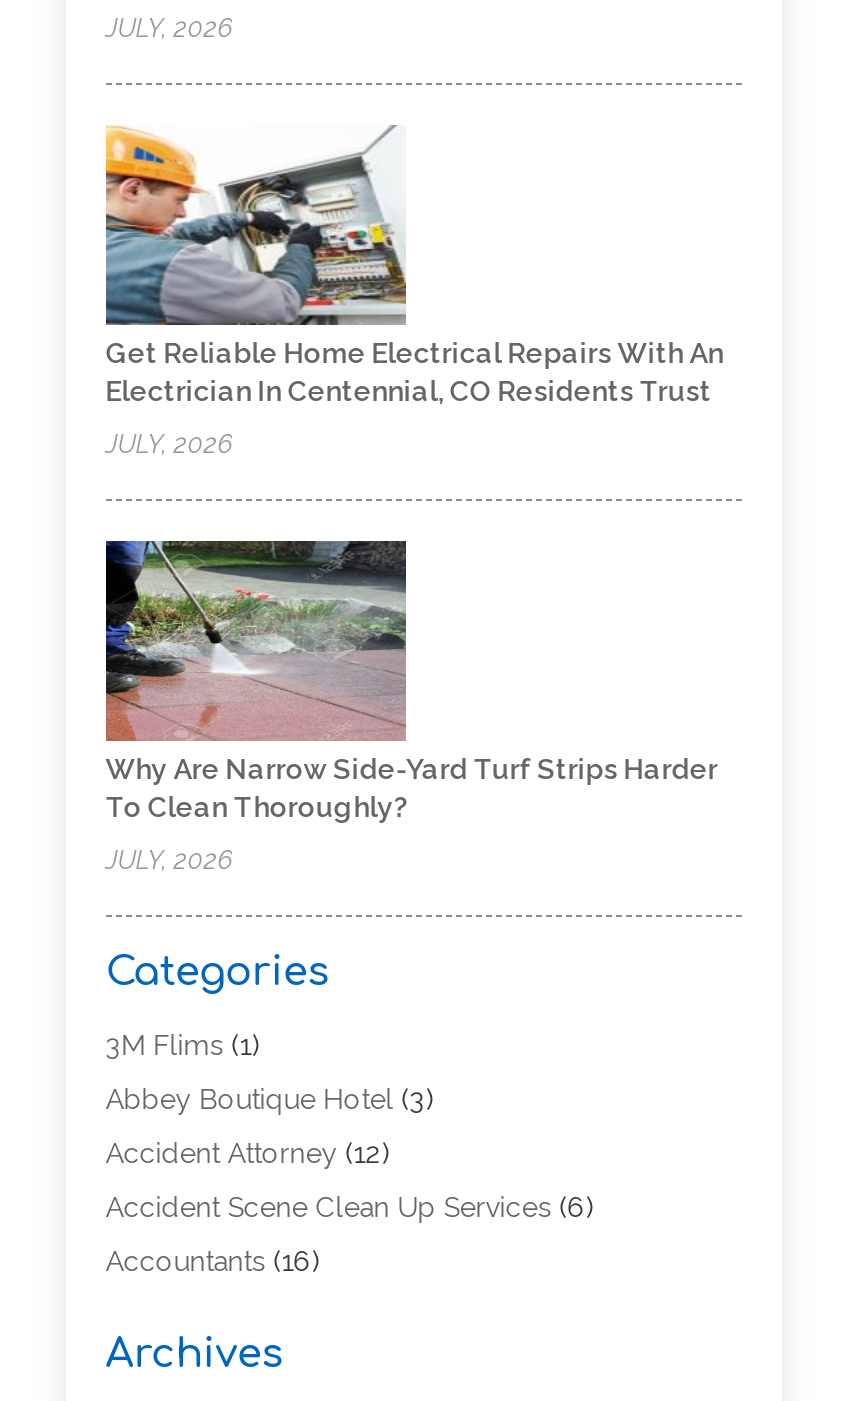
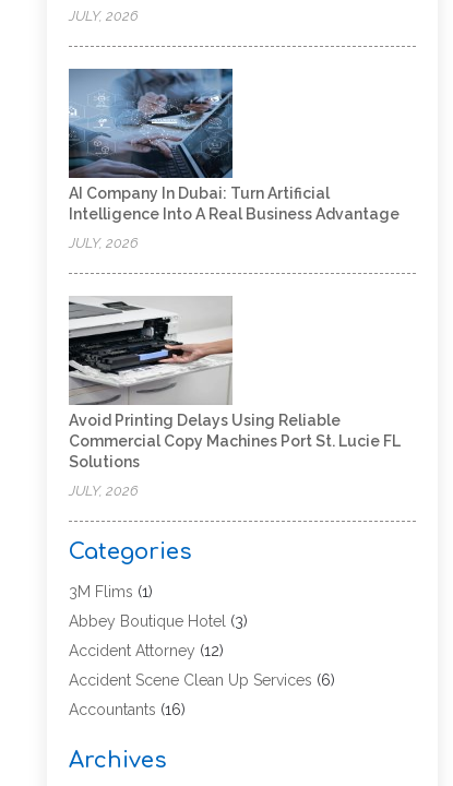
[104,125,724,407] [image] | Get Reliable Home Electrical Repairs With An | Electrician In Centennial, CO Residents Trust -> [68,68,399,223] [image] | AI Company In Dubai: Turn Artificial | Intelligence Into A Real Business Advantage
[104,539,718,823] [image] | Why Are Narrow Side-Yard Turf Strips Harder | To Clean Thoroughly? -> [68,297,400,471] [image] | Avoid Printing Delays Using Reliable | Commercial Copy Machines Port St. Lucie FL | Solutions

